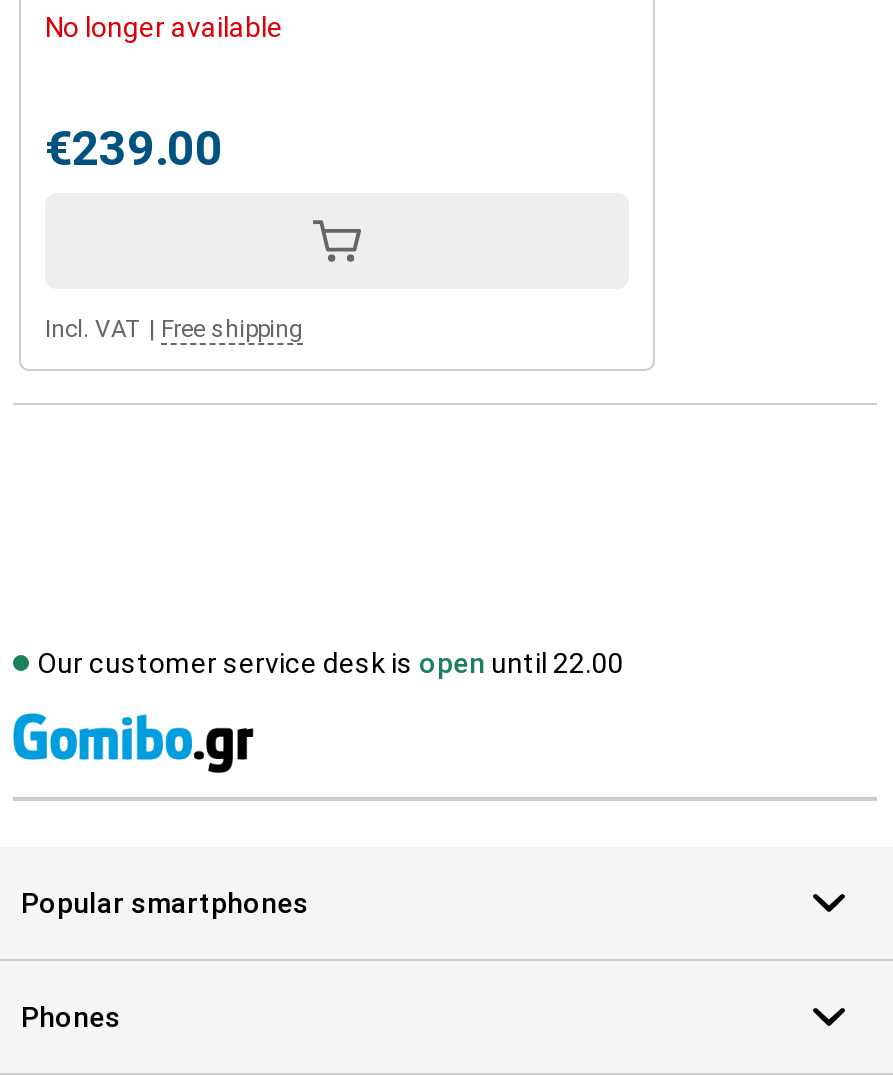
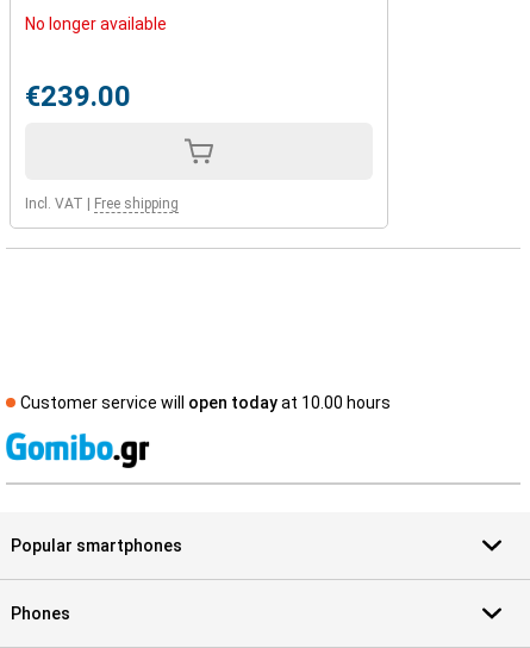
[37,647,623,679] Our customer service desk is open until 22.00 -> [20,393,391,412] Customer service will open today at 10.00 hours

